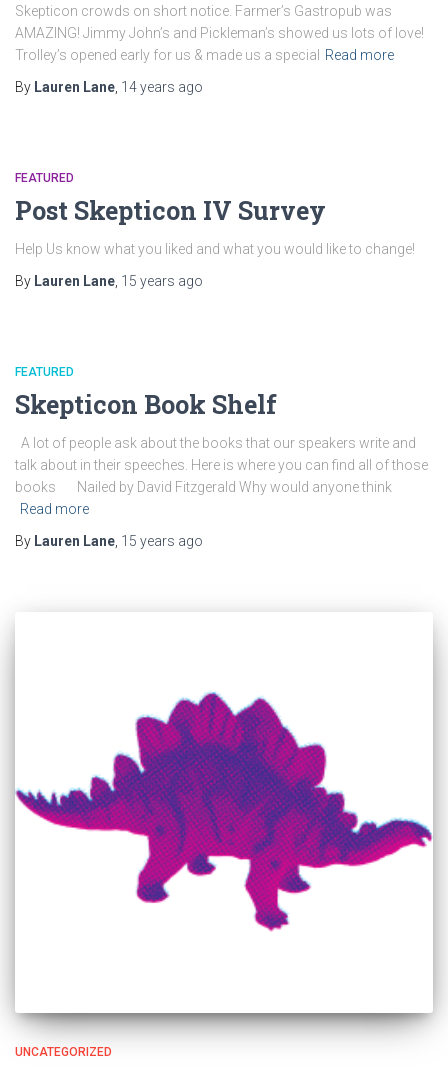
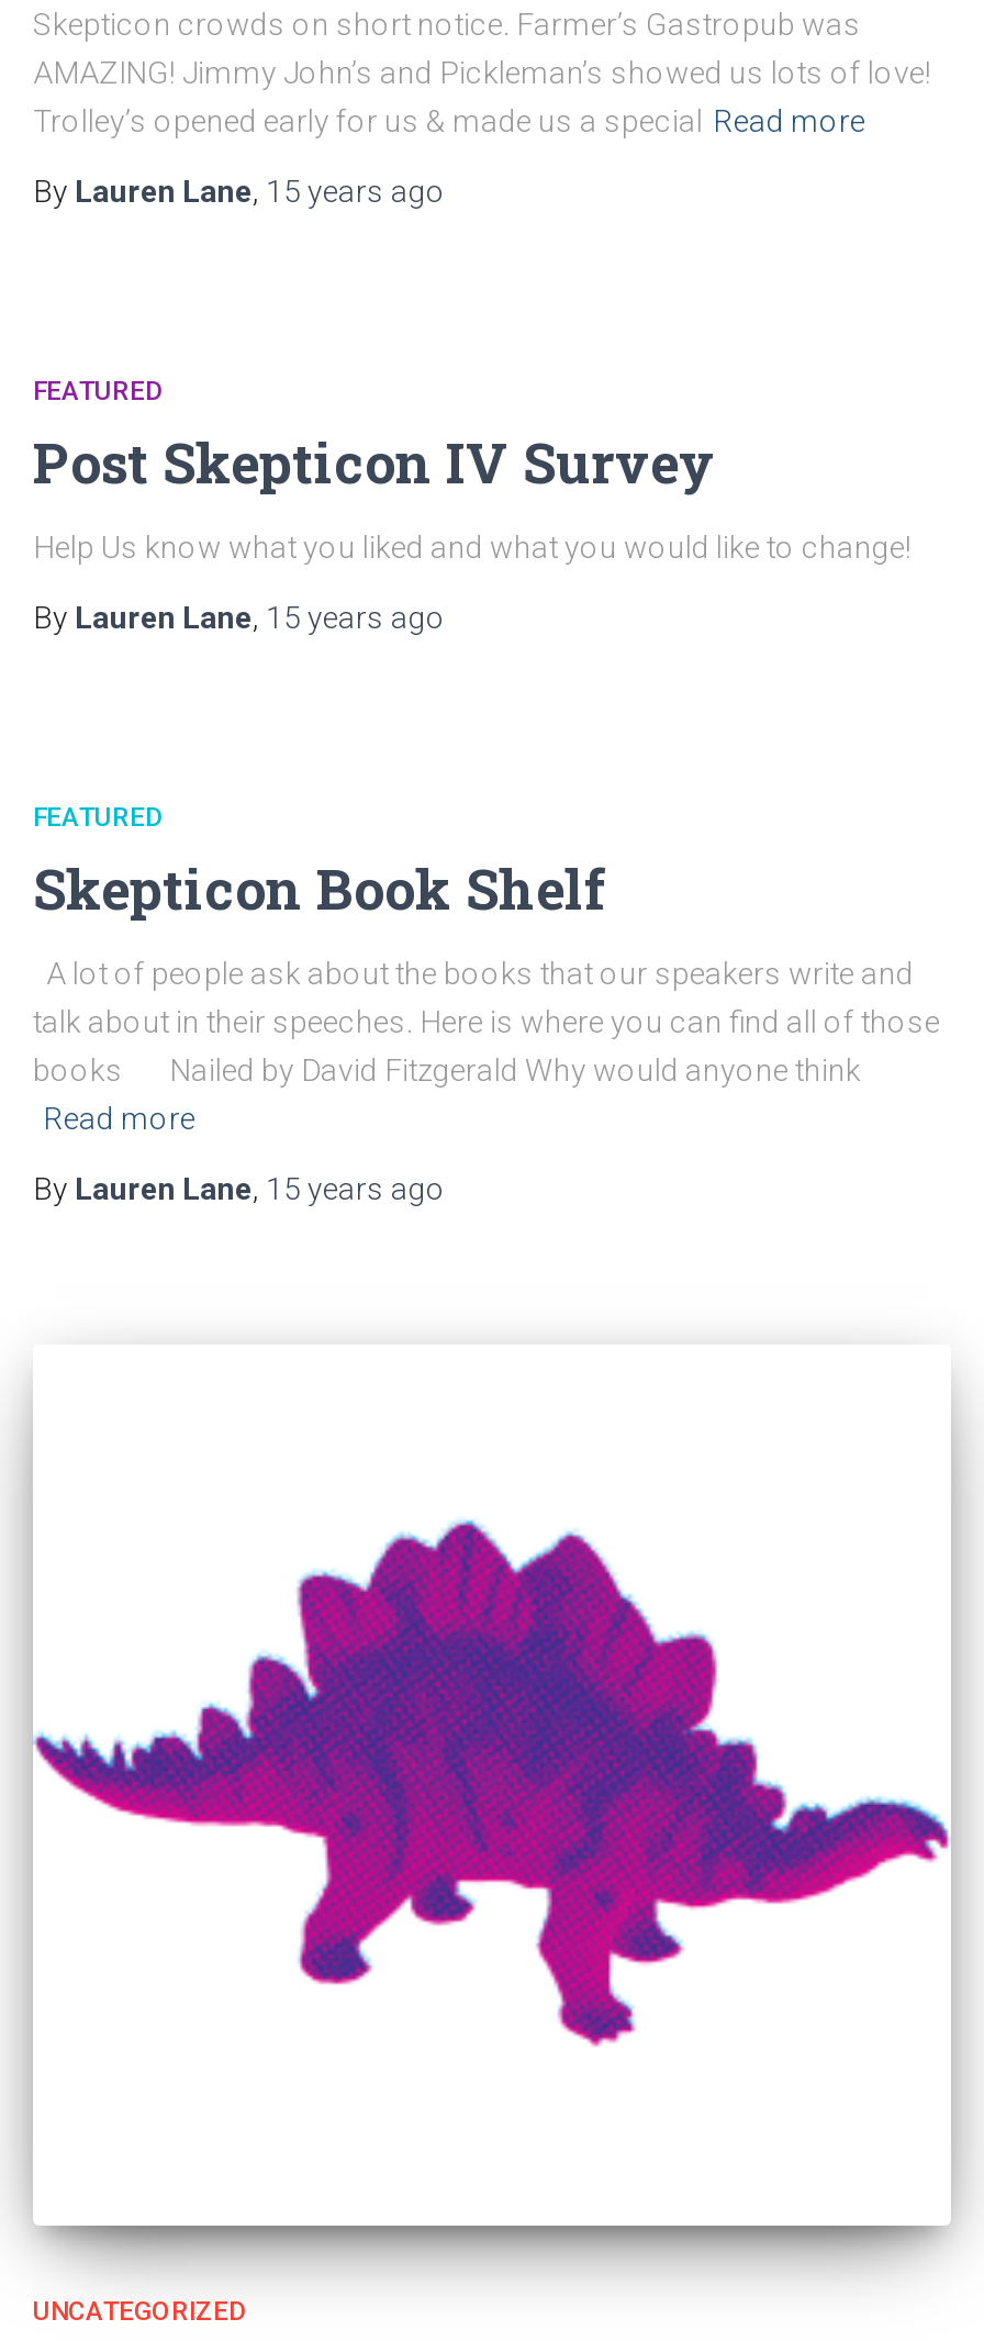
[15,79,203,95] By Lauren Lane, 14 years ago -> [33,174,446,209] By Lauren Lane, 15 years ago

